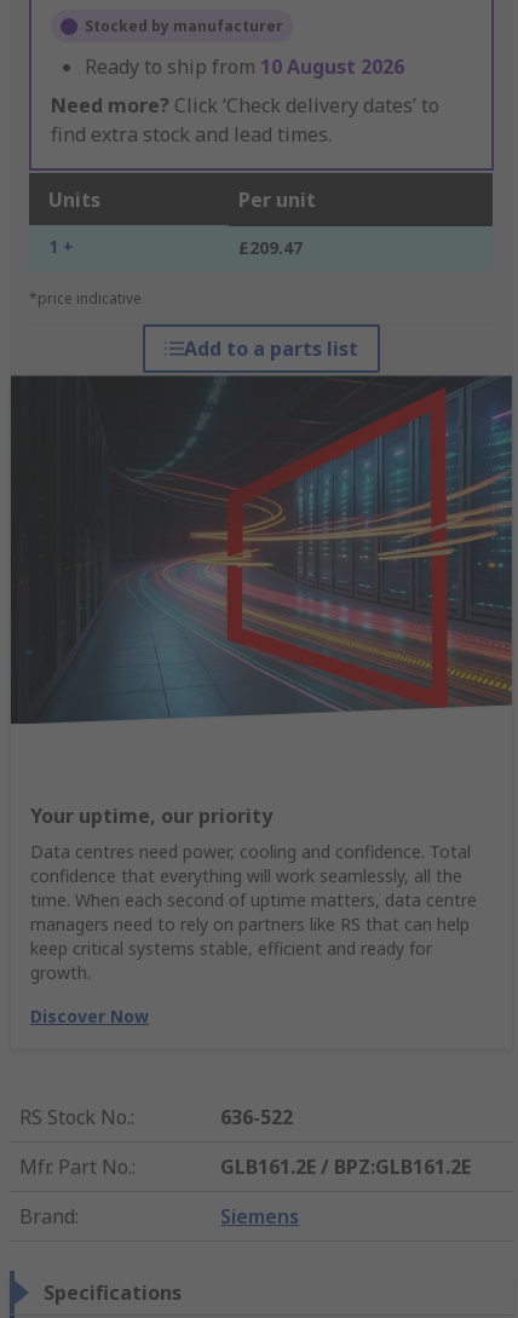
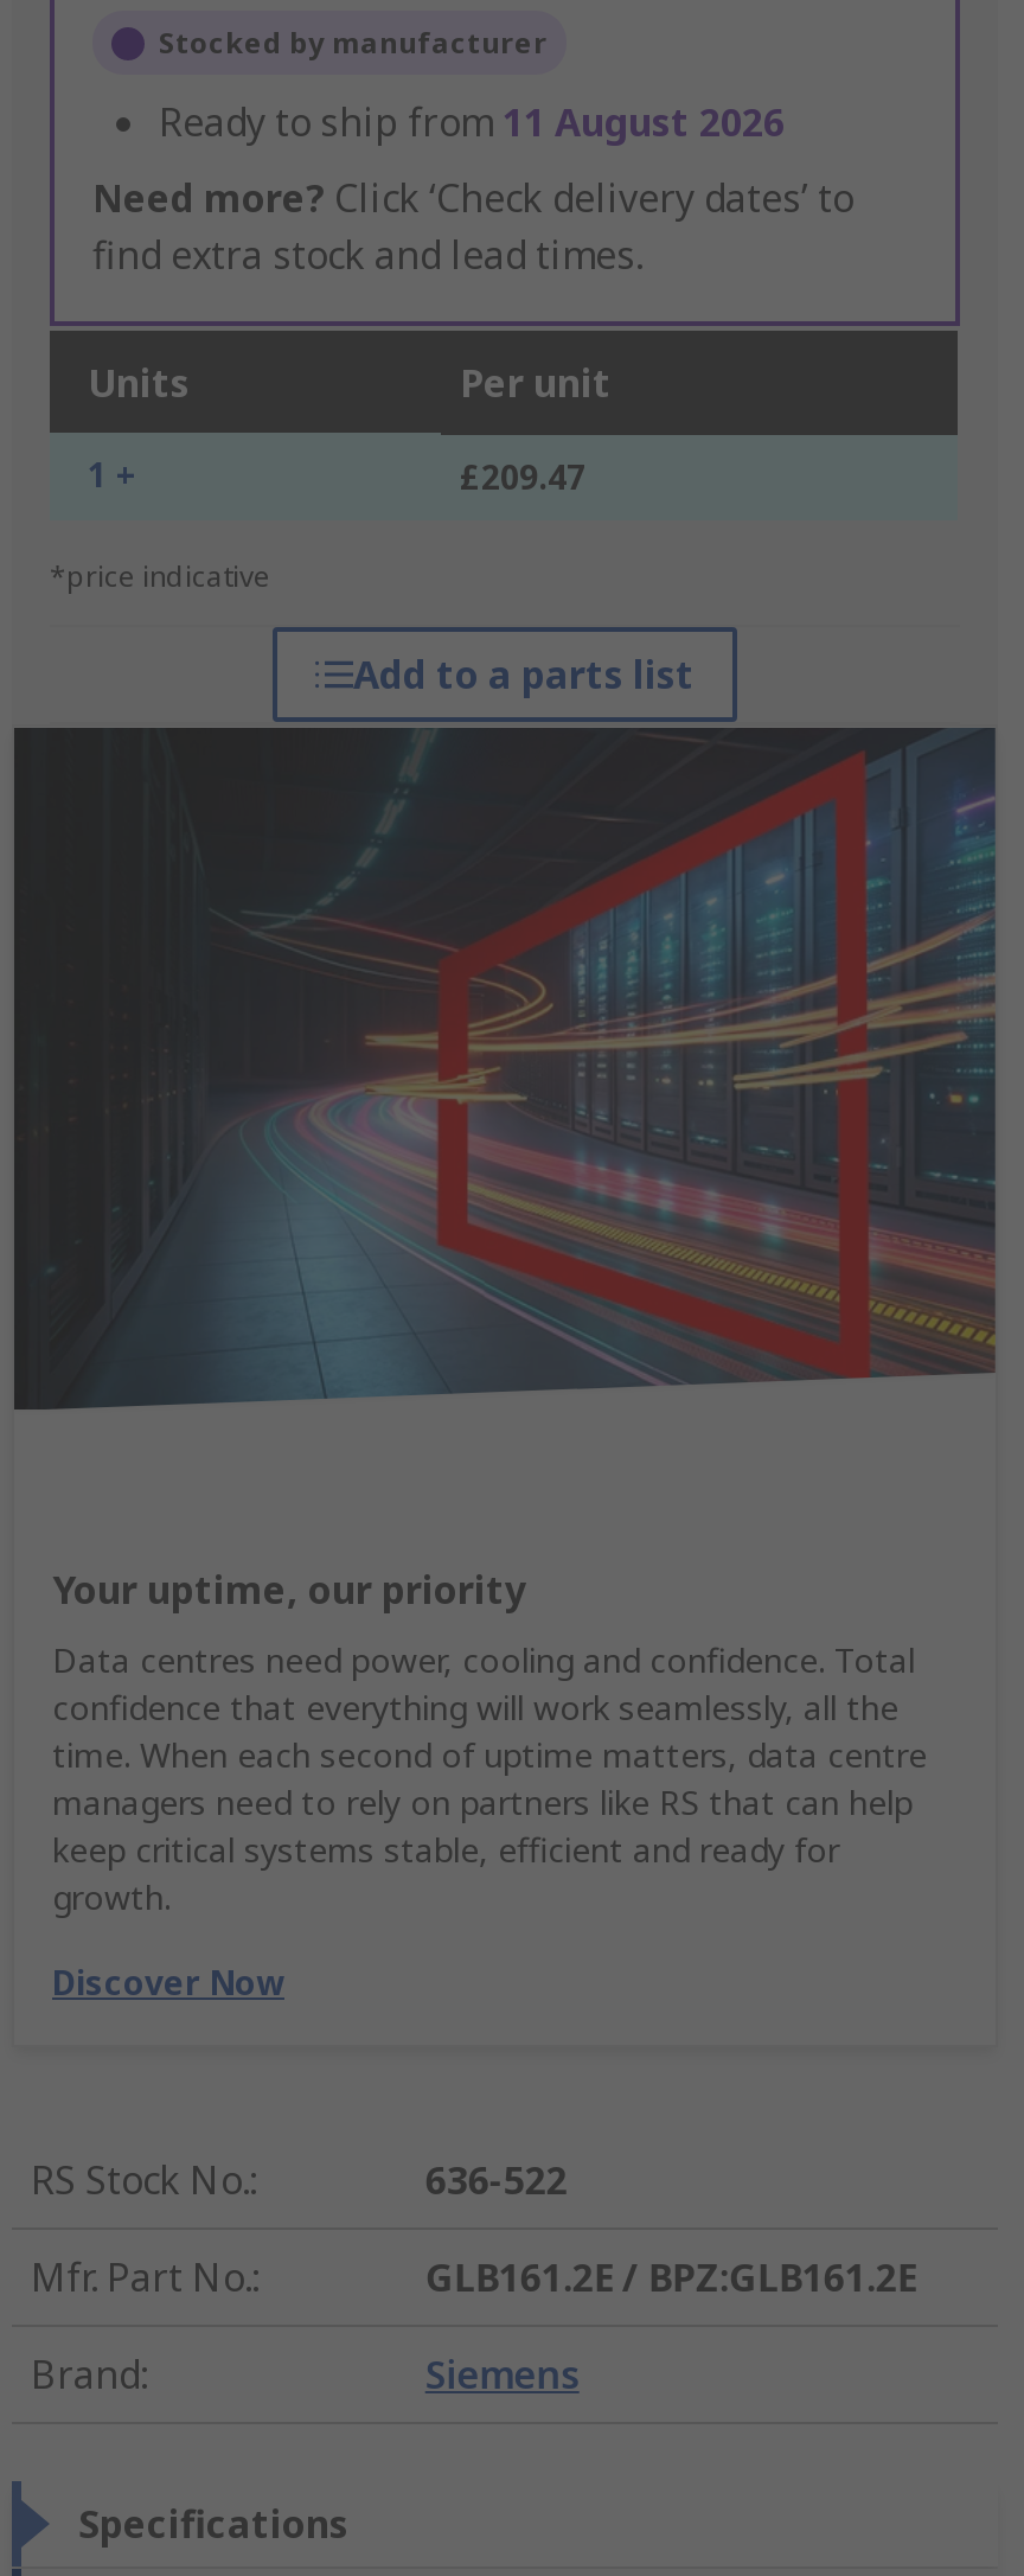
[85,54,404,80] Ready to ship from 10 August 2026 -> [159,97,785,149] Ready to ship from 11 August 2026

